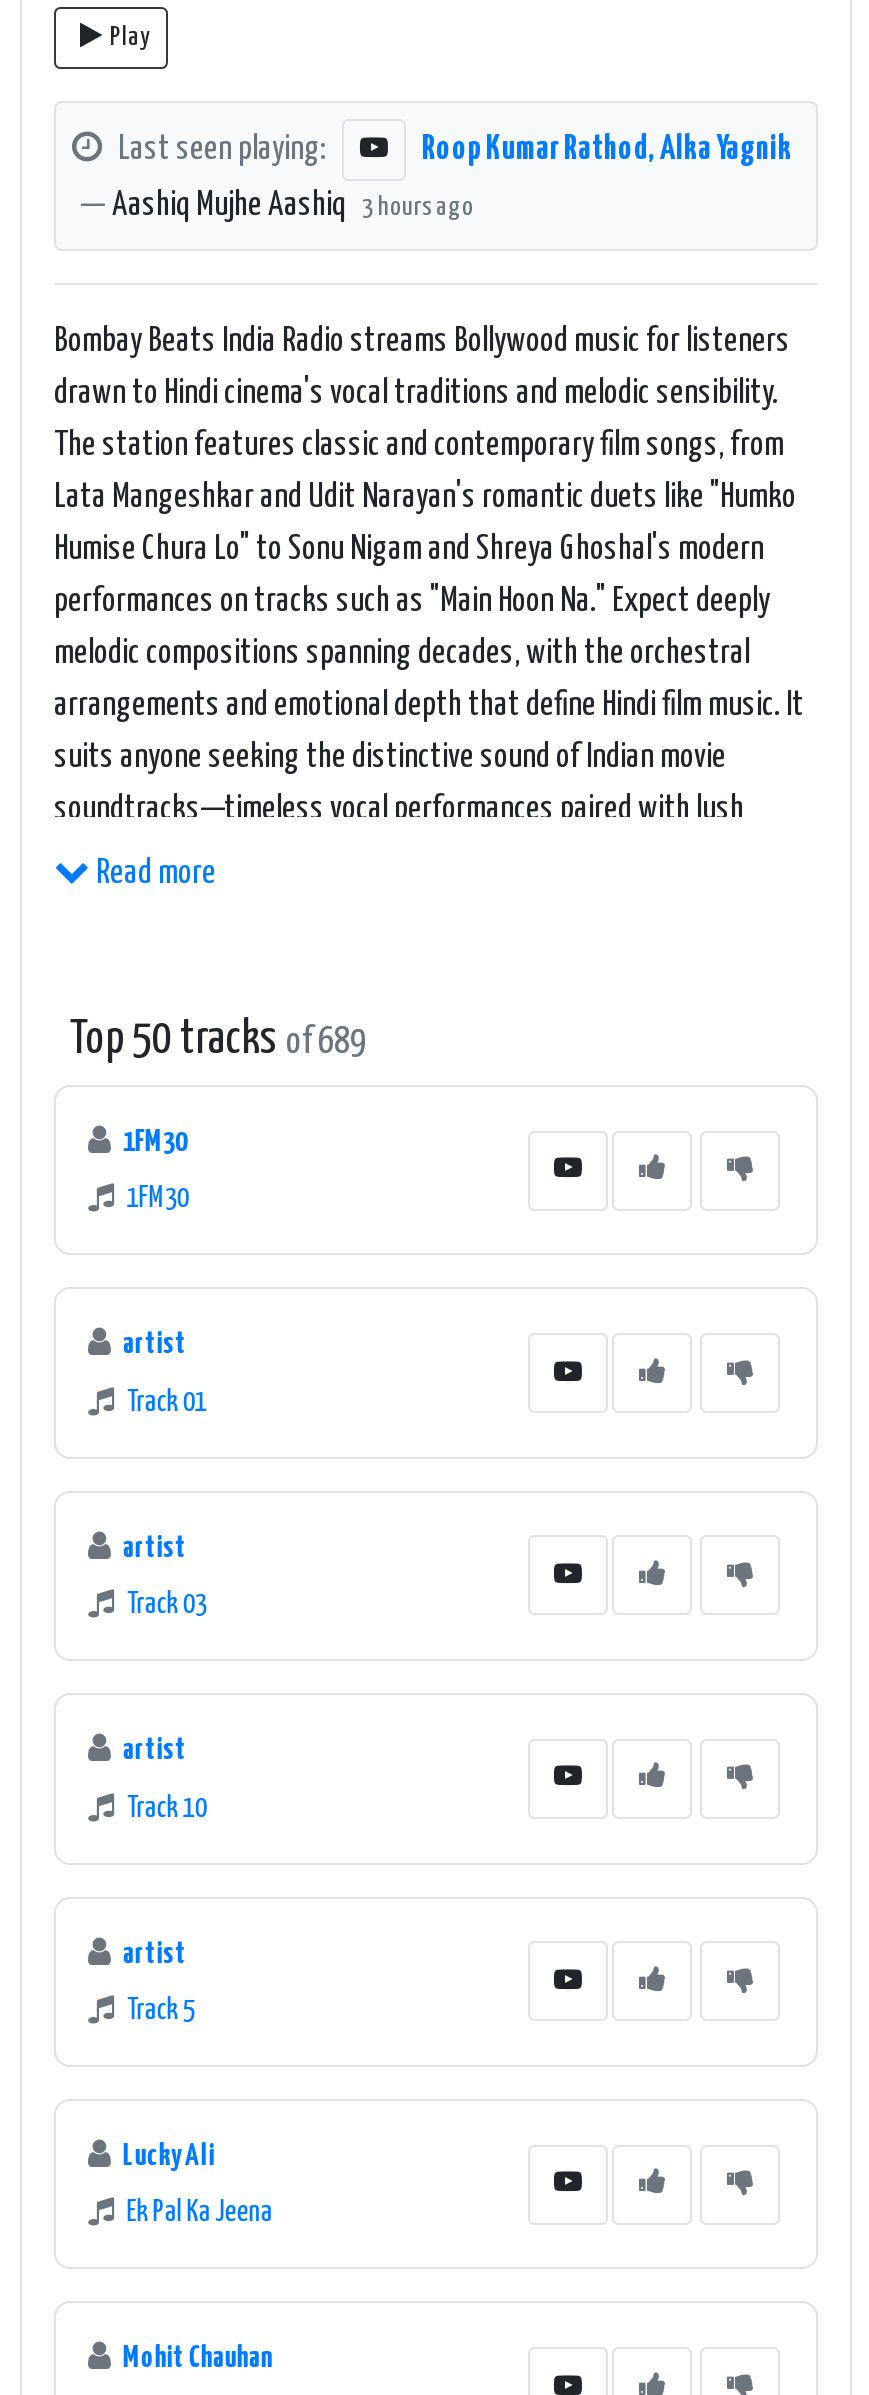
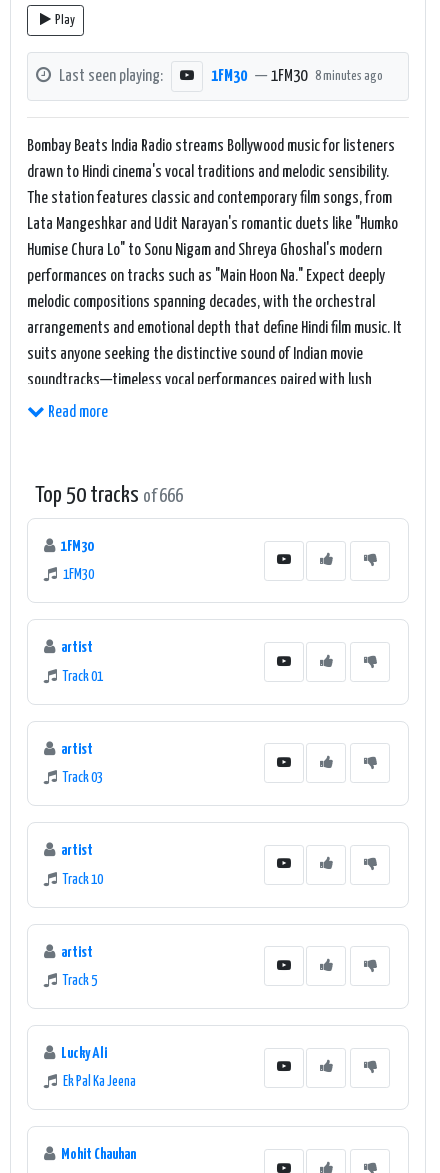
[80,132,792,223] Roop Kumar Rathod, Alka Yagnik | — Aashiq Mujhe Aashiq | 3 hours ago -> [211,67,383,84] 1FM30 — 1FM30 | 8 minutes ago
[70,1017,366,1063] Top 50 tracks of 689 -> [35,484,183,507] Top 50 tracks of 666

